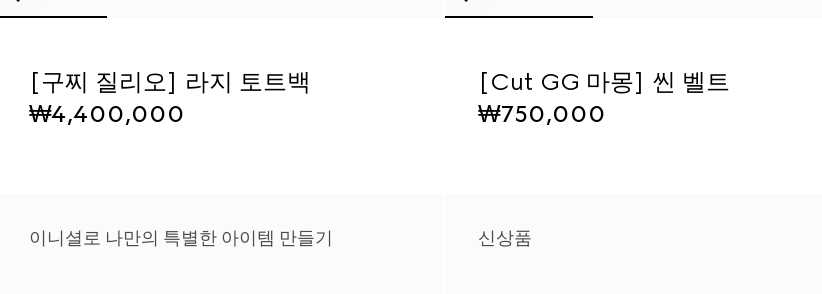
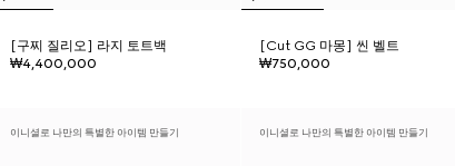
[478,226,532,248] 신상품 -> [260,126,429,138] 이니셜로 나만의 특별한 아이템 만들기

